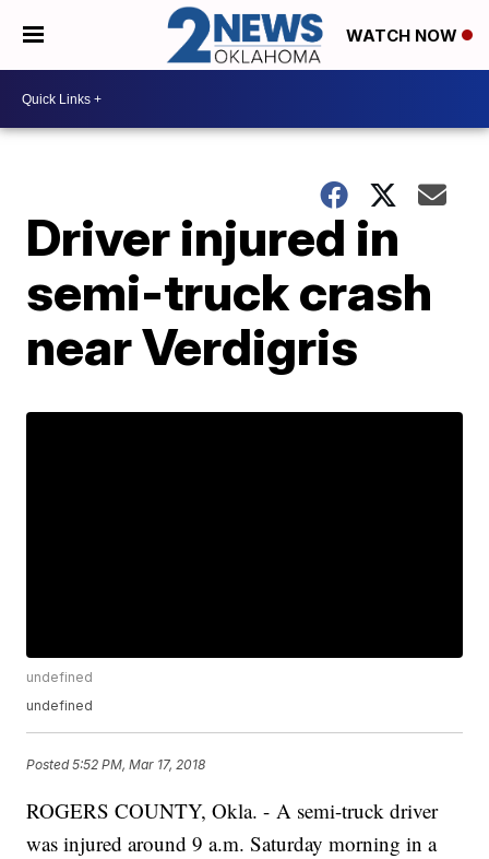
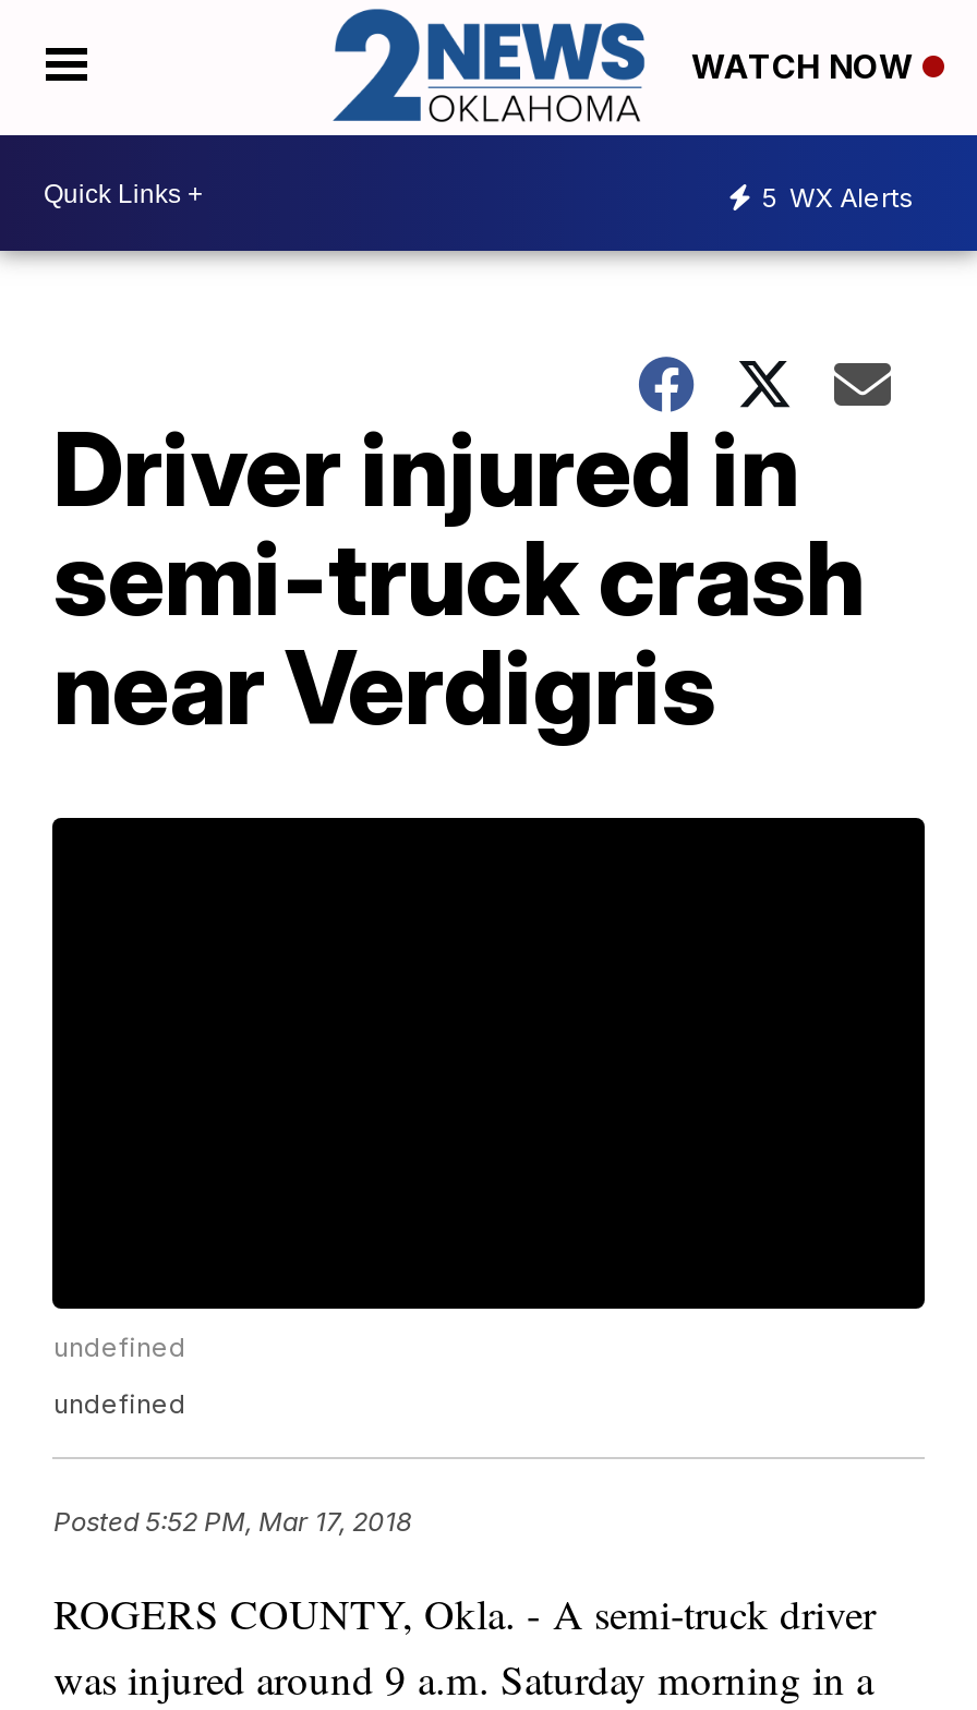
none -> [761,180,914,213] 5 WX Alerts

